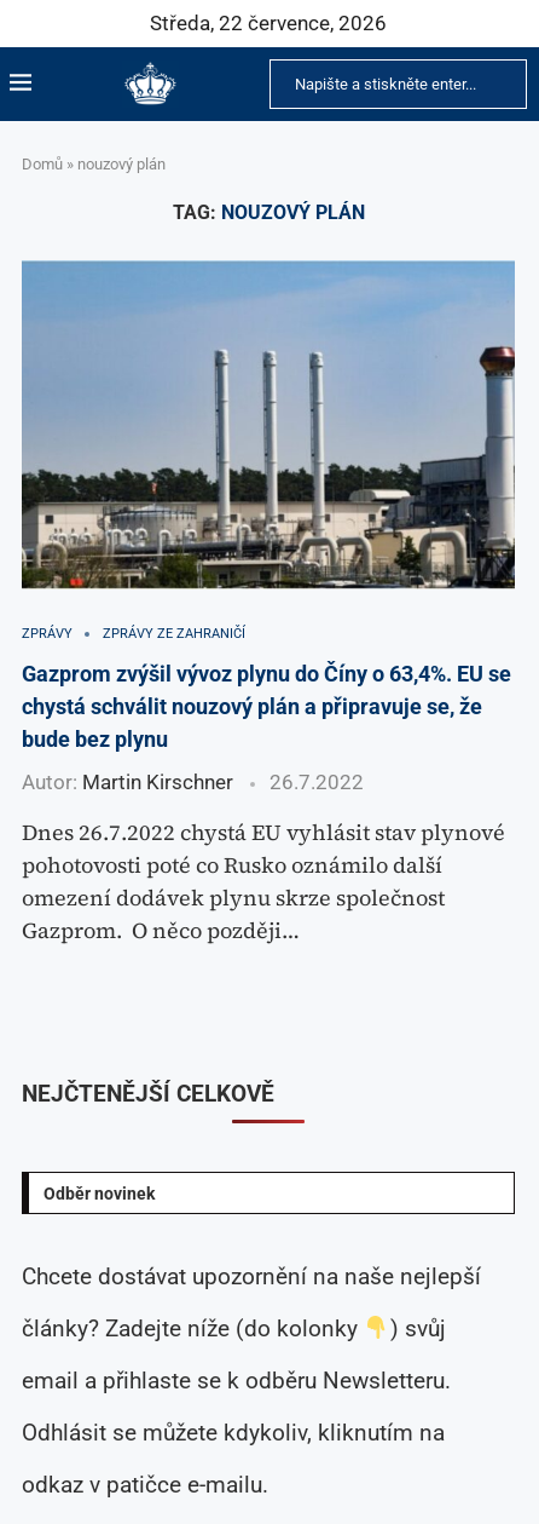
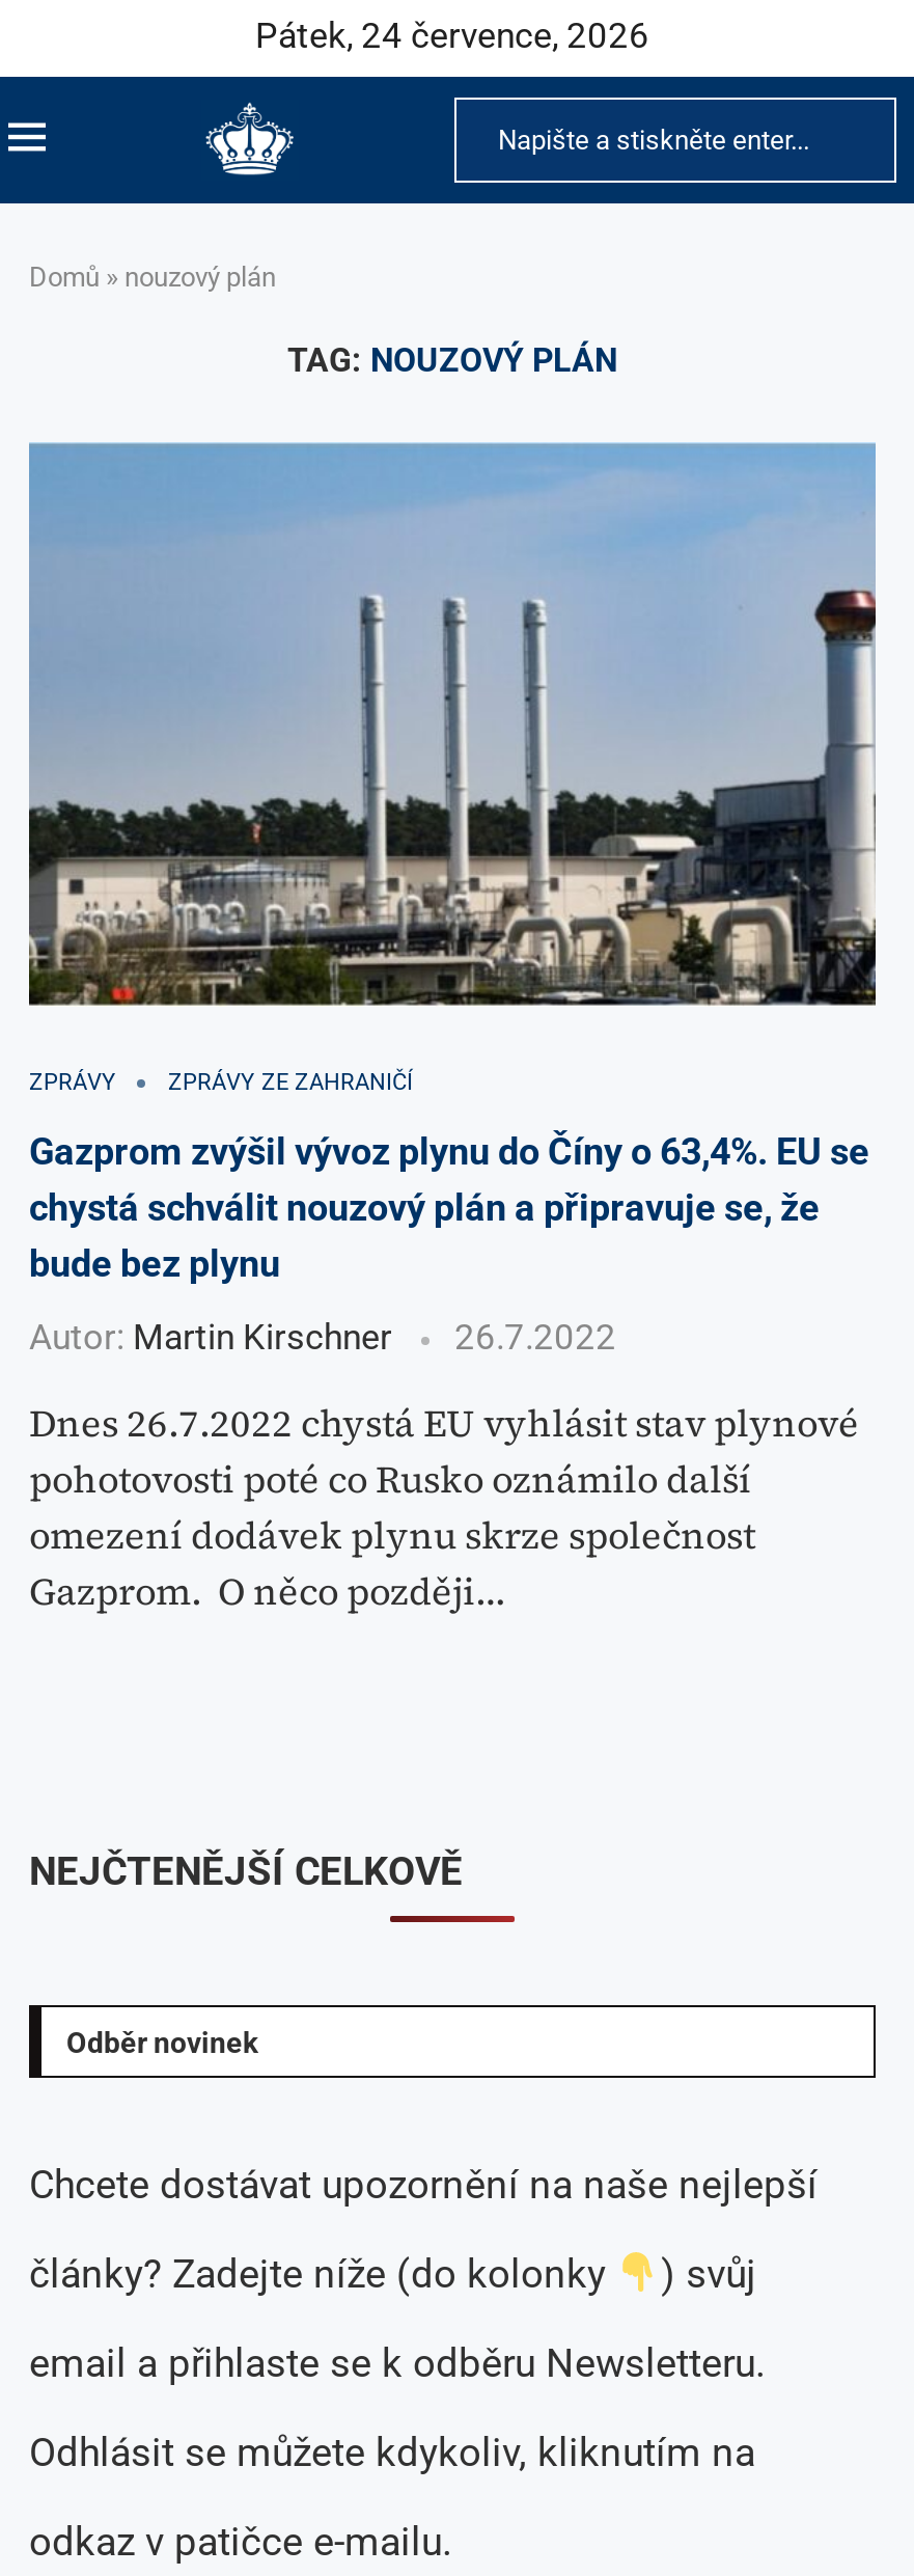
[150,11,387,35] Středa, 22 července, 2026 -> [255,15,649,56] Pátek, 24 července, 2026

